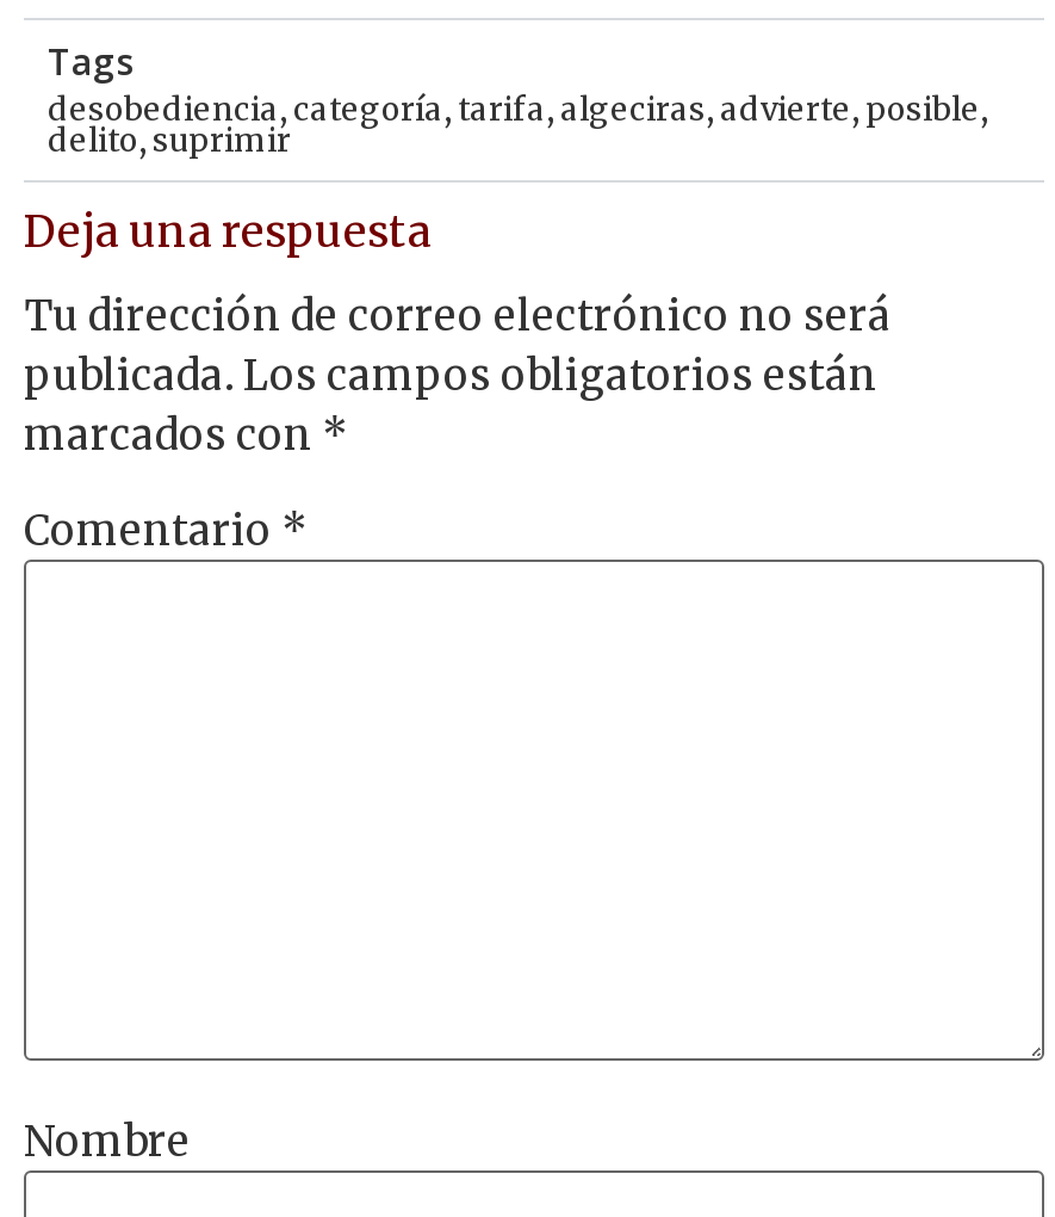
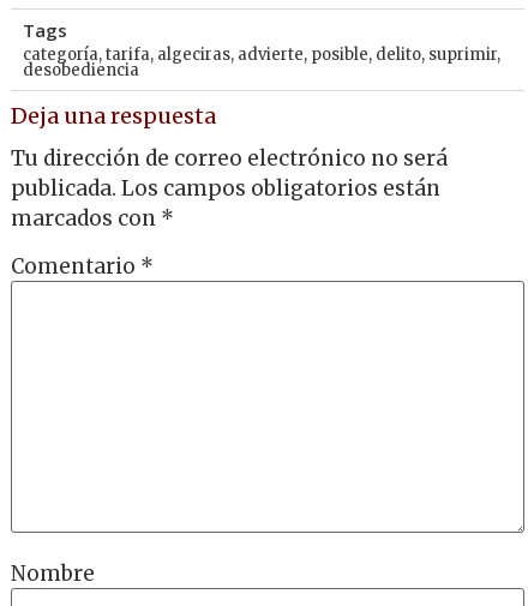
[48,89,987,161] desobediencia, categoría, tarifa, algeciras, advierte, posible, | delito,suprimir -> [23,44,500,80] categoría, tarifa, algeciras, advierte, posible, delito, suprimir, | desobediencia

